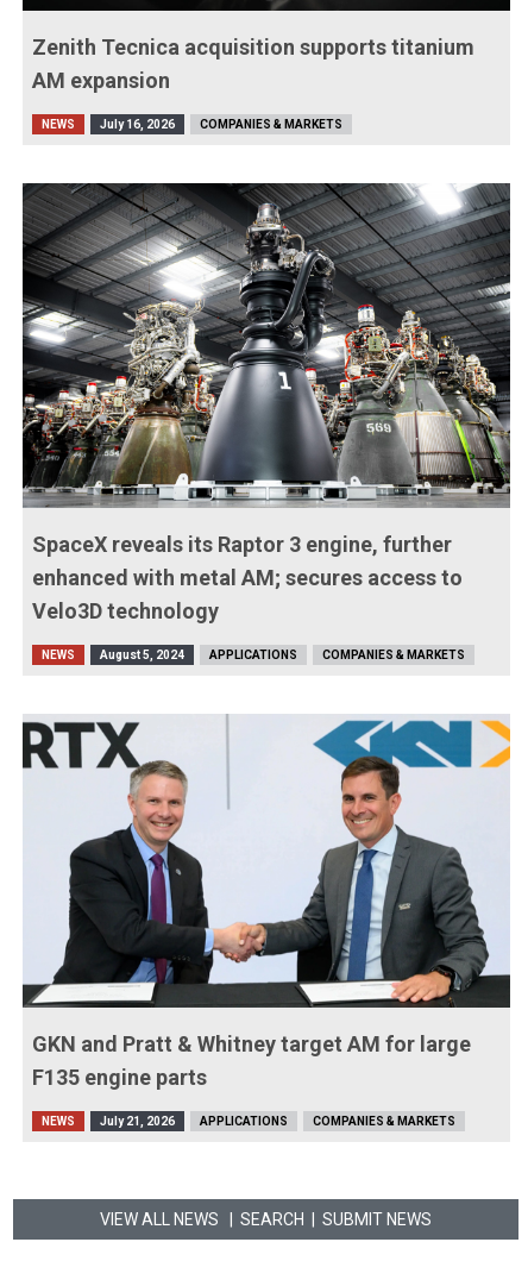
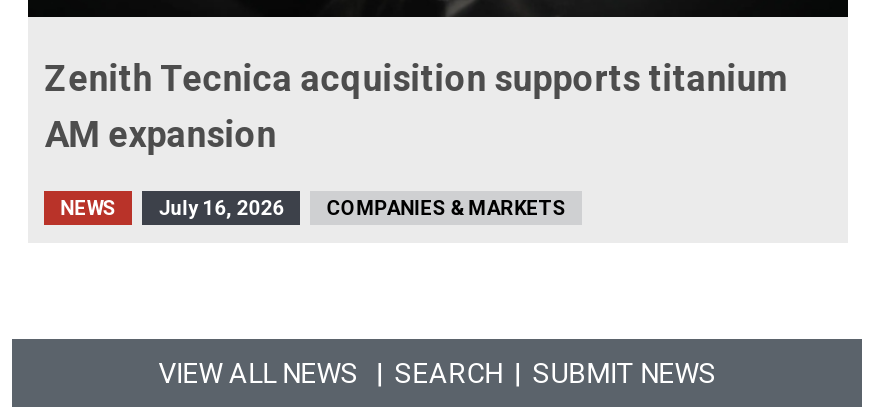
[21,182,511,662] [image] | SpaceX reveals its Raptor 3 engine, further | enhanced with metal AM; secures access to | Velo3D technology | APPLICATIONS | COMPANIES & MARKETS | NEWS | August 5, 2024 -> none
[23,714,511,1128] [image] | GKN and Pratt & Whitney target AM for large | F135 engine parts | APPLICATIONS | COMPANIES & MARKETS | NEWS | July 21, 2026 -> none

